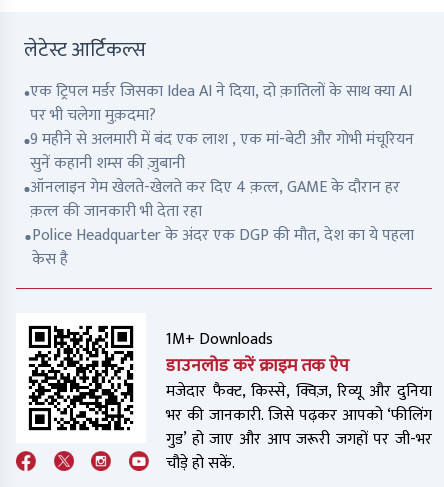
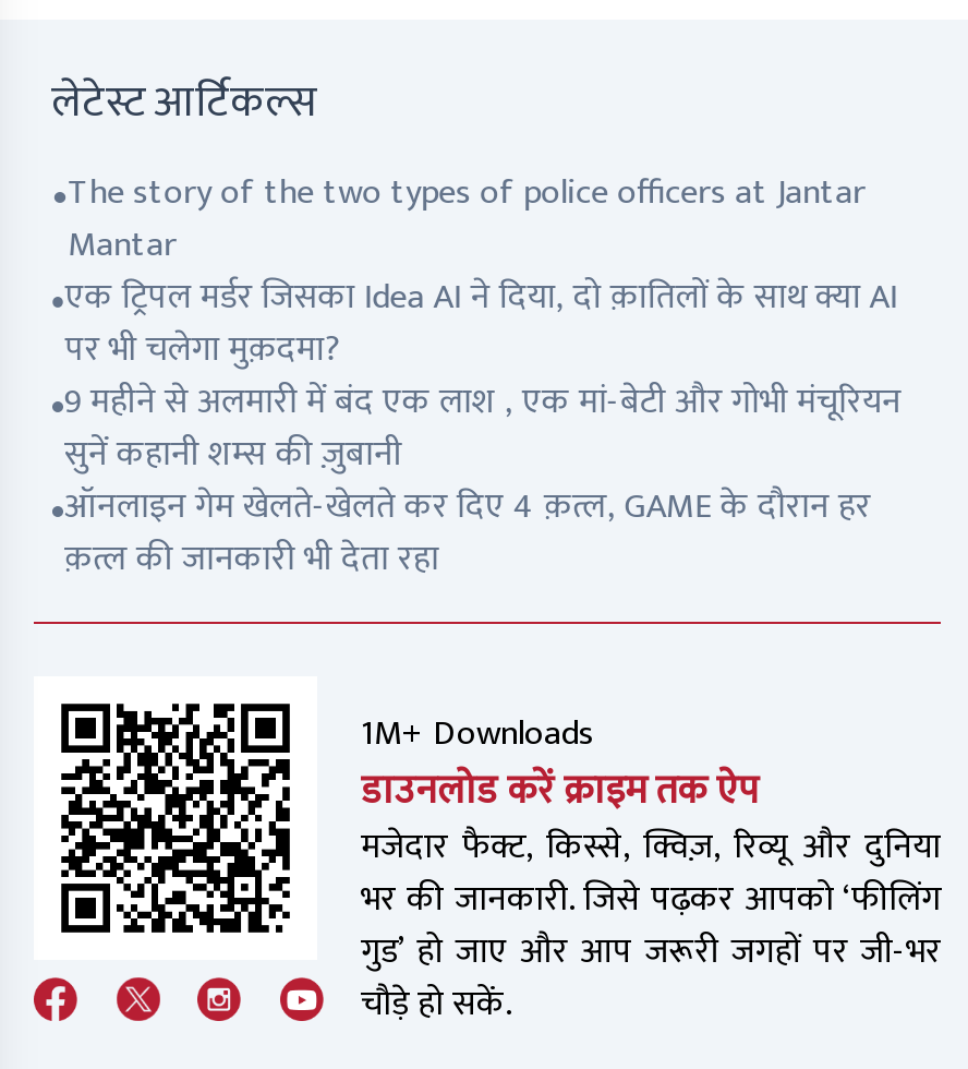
none -> [68,164,866,275] The story of the two types of police officers at Jantar | Mantar
moved [30,78,414,225] -> [64,269,901,589]: एक ट्रिपल मर्डर जिसका Idea AI ने दिया, दो क़ातिलों के साथ क्या AI | पर भी चलेगा मुक़दमा? | 9 महीने से अलमारी में बंद एक लाश , एक मां-बेटी और गोभी मंचूरियन | सुनें कहानी शम्स की ज़ुबानी | ऑनलाइन गेम खेलते-खेलते कर दिए 4 क़त्ल, GAME के दौरान हर | क़त्ल की जानकारी भी देता रहा
[32,222,414,273] Police Headquarter के अंदर एक DGP की मौत, देश का ये पहला | केस है -> none

